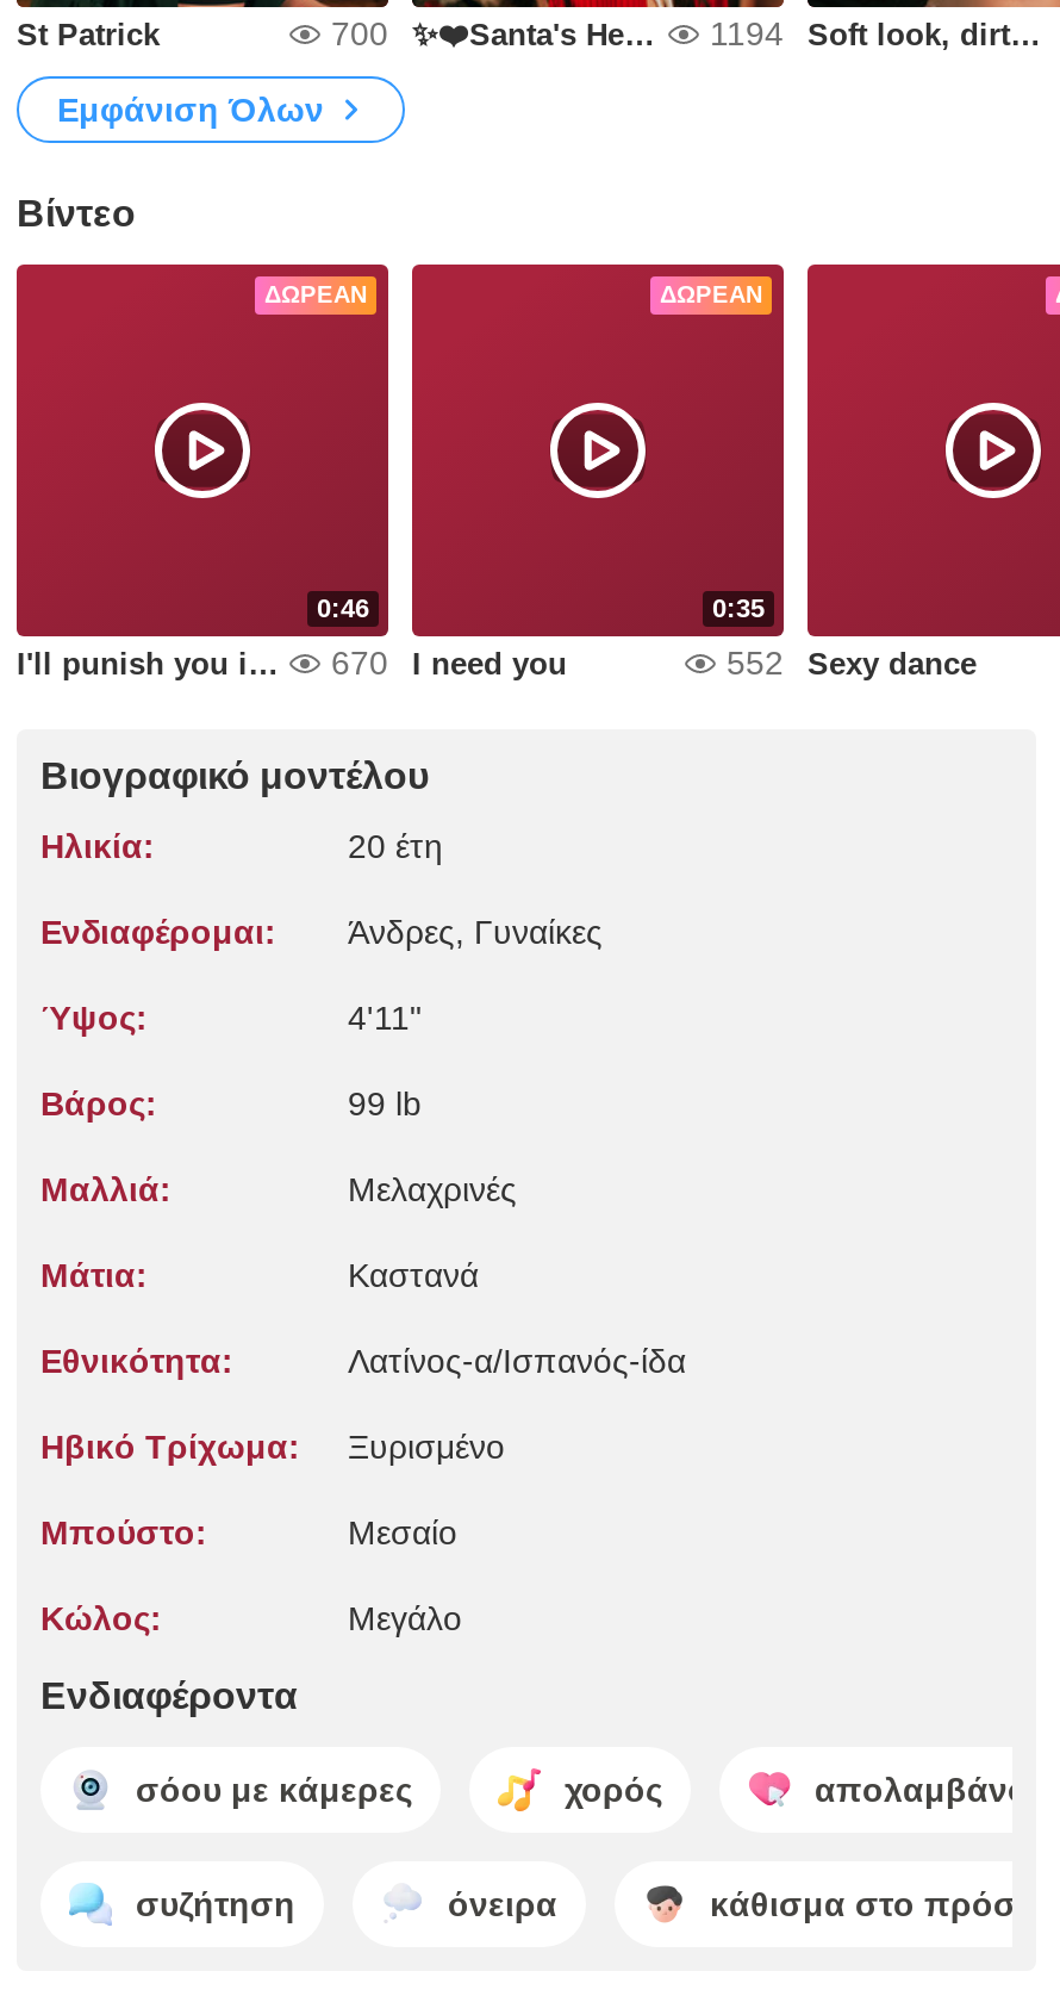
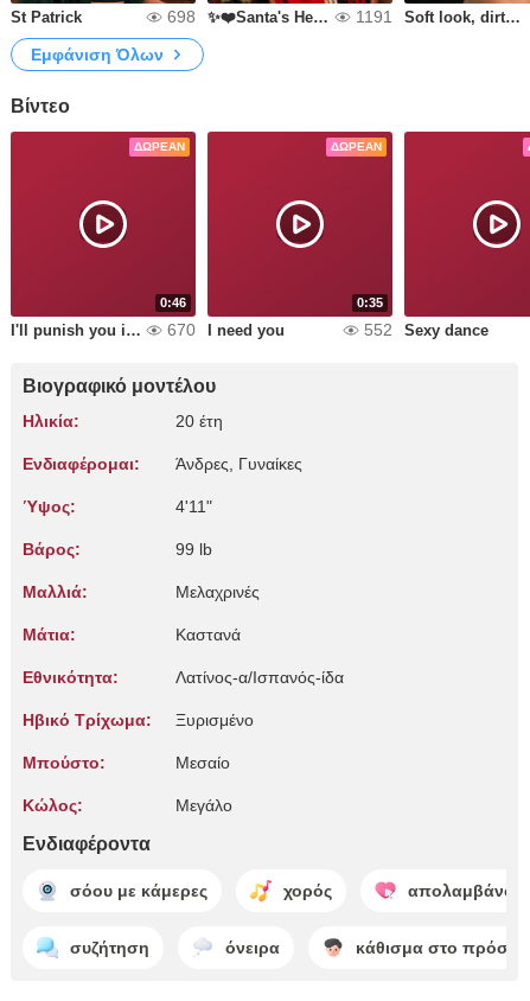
[331,14,388,52] 700 -> [167,7,196,26] 698
[710,14,784,52] 1194 -> [356,7,392,26] 1191

